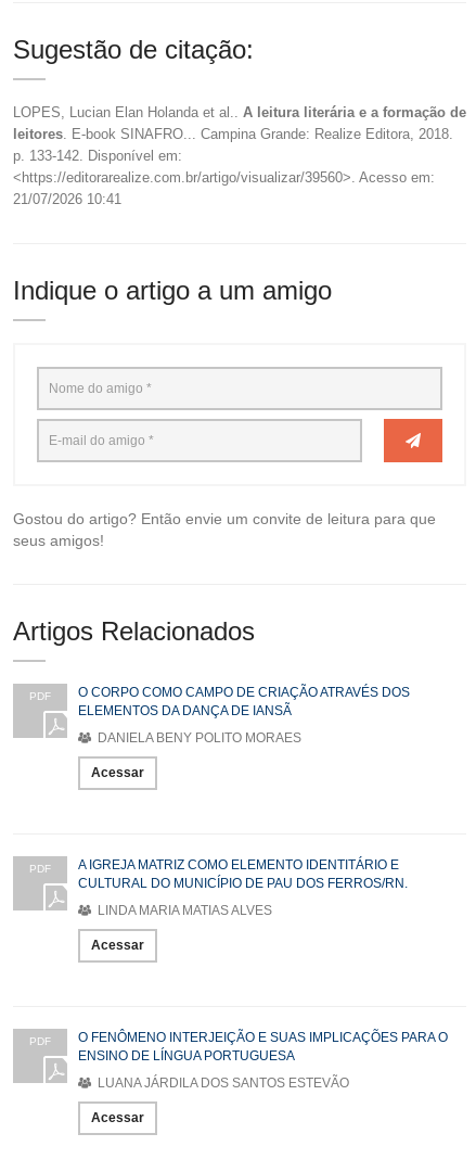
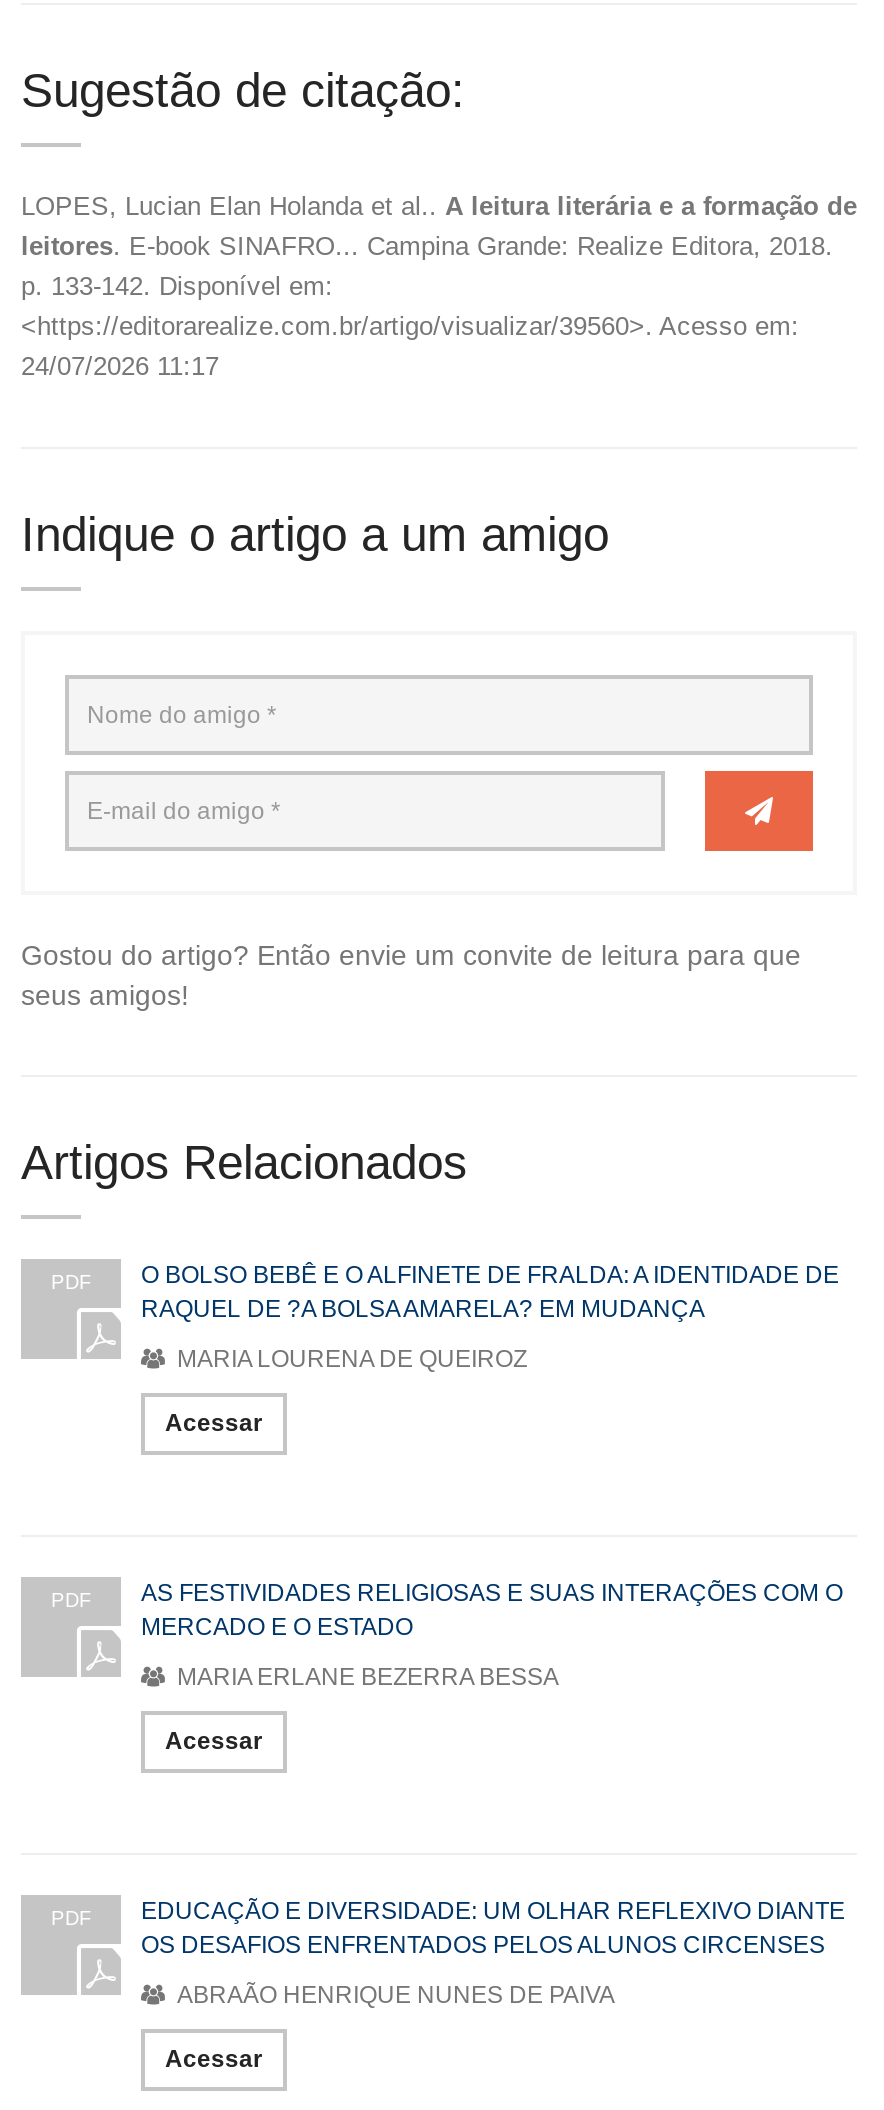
[13,191,121,207] 21/07/2026 10:41 -> [21,351,219,381] 24/07/2026 11:17
[78,685,410,718] O CORPO COMO CAMPO DE CRIAÇÃO ATRAVÉS DOS | ELEMENTOS DA DANÇA DE IANSÃ -> [141,1261,839,1323] O BOLSO BEBÊ E O ALFINETE DE FRALDA: A IDENTIDADE DE | RAQUEL DE ?A BOLSA AMARELA? EM MUDANÇA
[94,730,301,745] DANIELA BENY POLITO MORAES -> [171,1345,527,1373] MARIA LOURENA DE QUEIROZ
[78,857,408,891] A IGREJA MATRIZ COMO ELEMENTO IDENTITÁRIO E | CULTURAL DO MUNICÍPIO DE PAU DOS FERROS/RN. -> [141,1579,843,1641] AS FESTIVIDADES RELIGIOSAS E SUAS INTERAÇÕES COM O | MERCADO E O ESTADO
[94,903,272,918] LINDA MARIA MATIAS ALVES -> [171,1663,559,1691] MARIA ERLANE BEZERRA BESSA
[78,1030,448,1063] O FENÔMENO INTERJEIÇÃO E SUAS IMPLICAÇÕES PARA O | ENSINO DE LÍNGUA PORTUGUESA -> [141,1897,845,1959] EDUCAÇÃO E DIVERSIDADE: UM OLHAR REFLEXIVO DIANTE | OS DESAFIOS ENFRENTADOS PELOS ALUNOS CIRCENSES
[94,1075,349,1091] LUANA JÁRDILA DOS SANTOS ESTEVÃO -> [171,1981,615,2009] ABRAÃO HENRIQUE NUNES DE PAIVA

